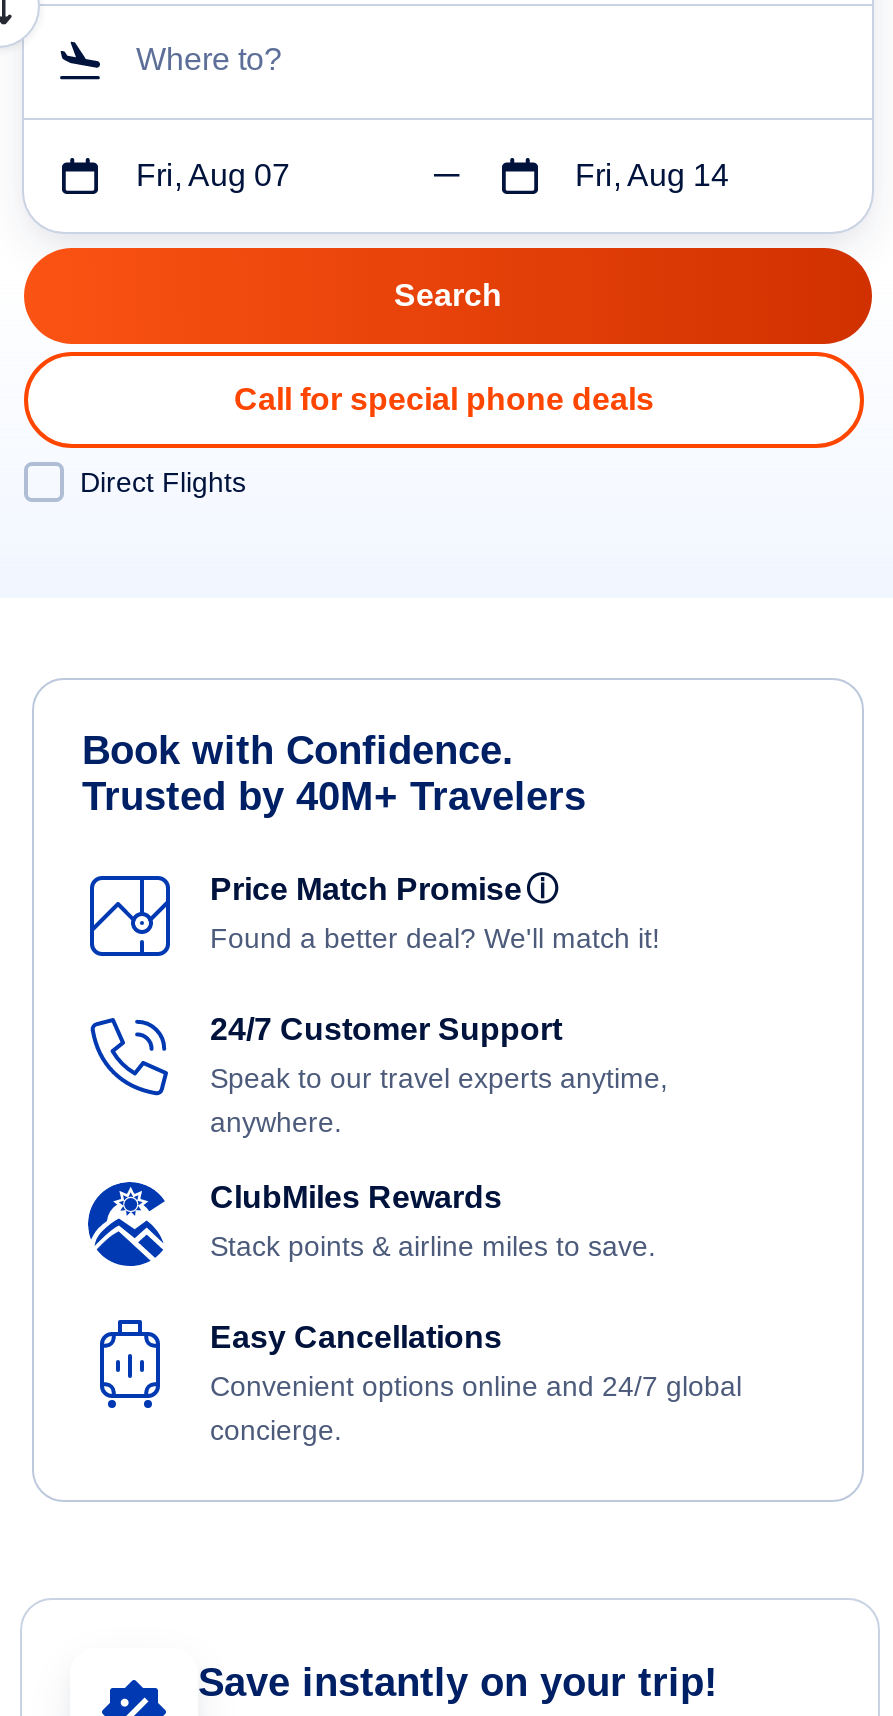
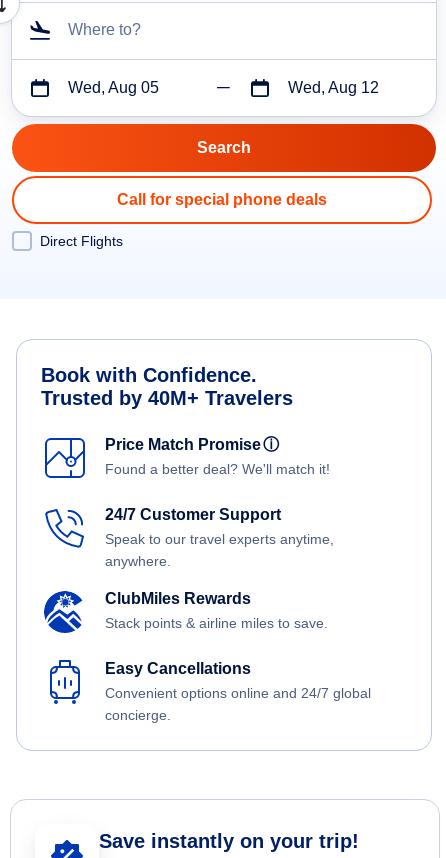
[136,159,290,193] Fri, Aug 07 -> [68,79,159,96] Wed, Aug 05
[575,159,729,193] Fri, Aug 14 -> [287,79,378,96] Wed, Aug 12

